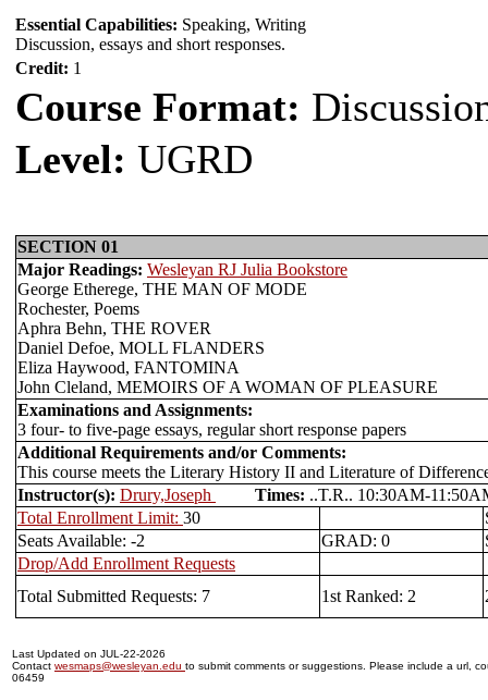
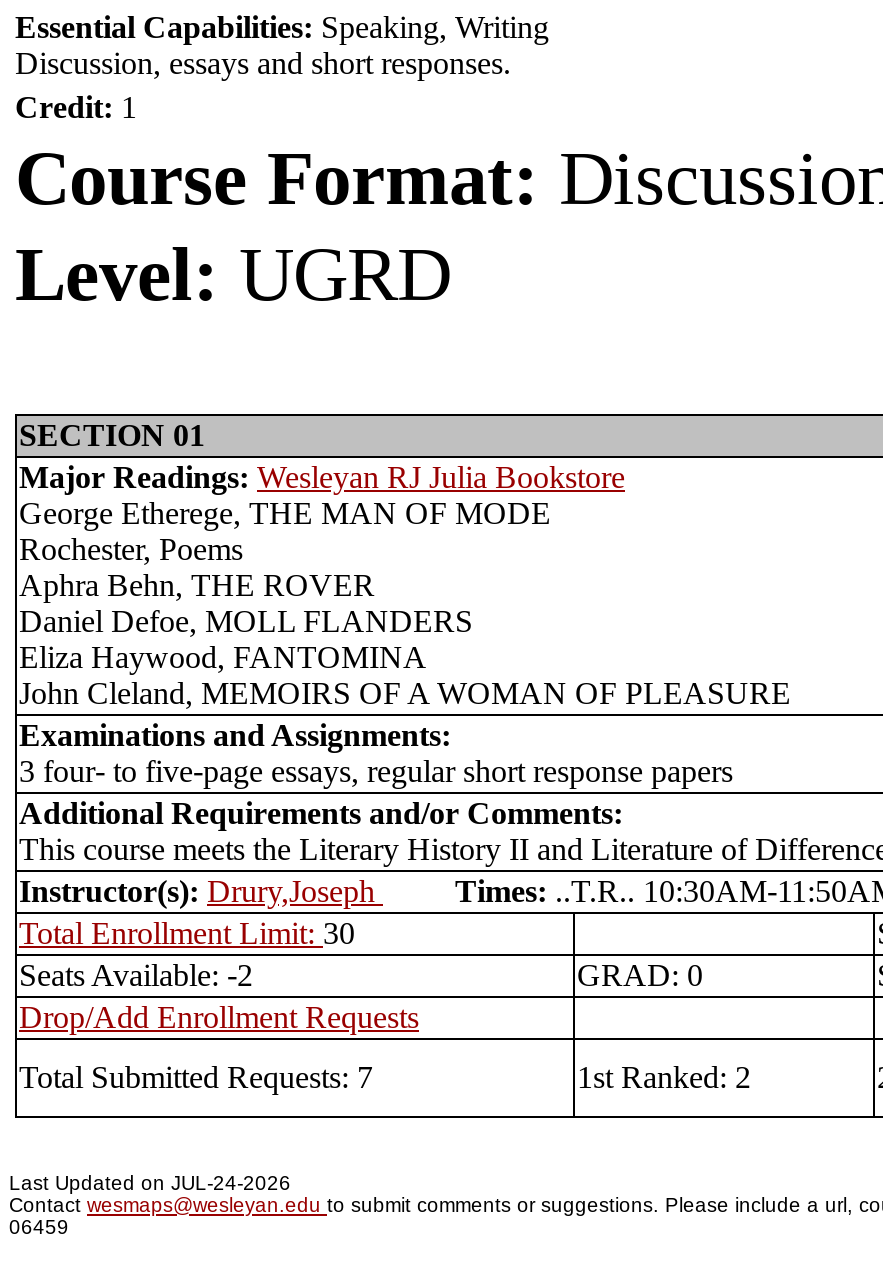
[12,648,166,660] Last Updated on JUL-22-2026 -> [9,1172,291,1194] Last Updated on JUL-24-2026

